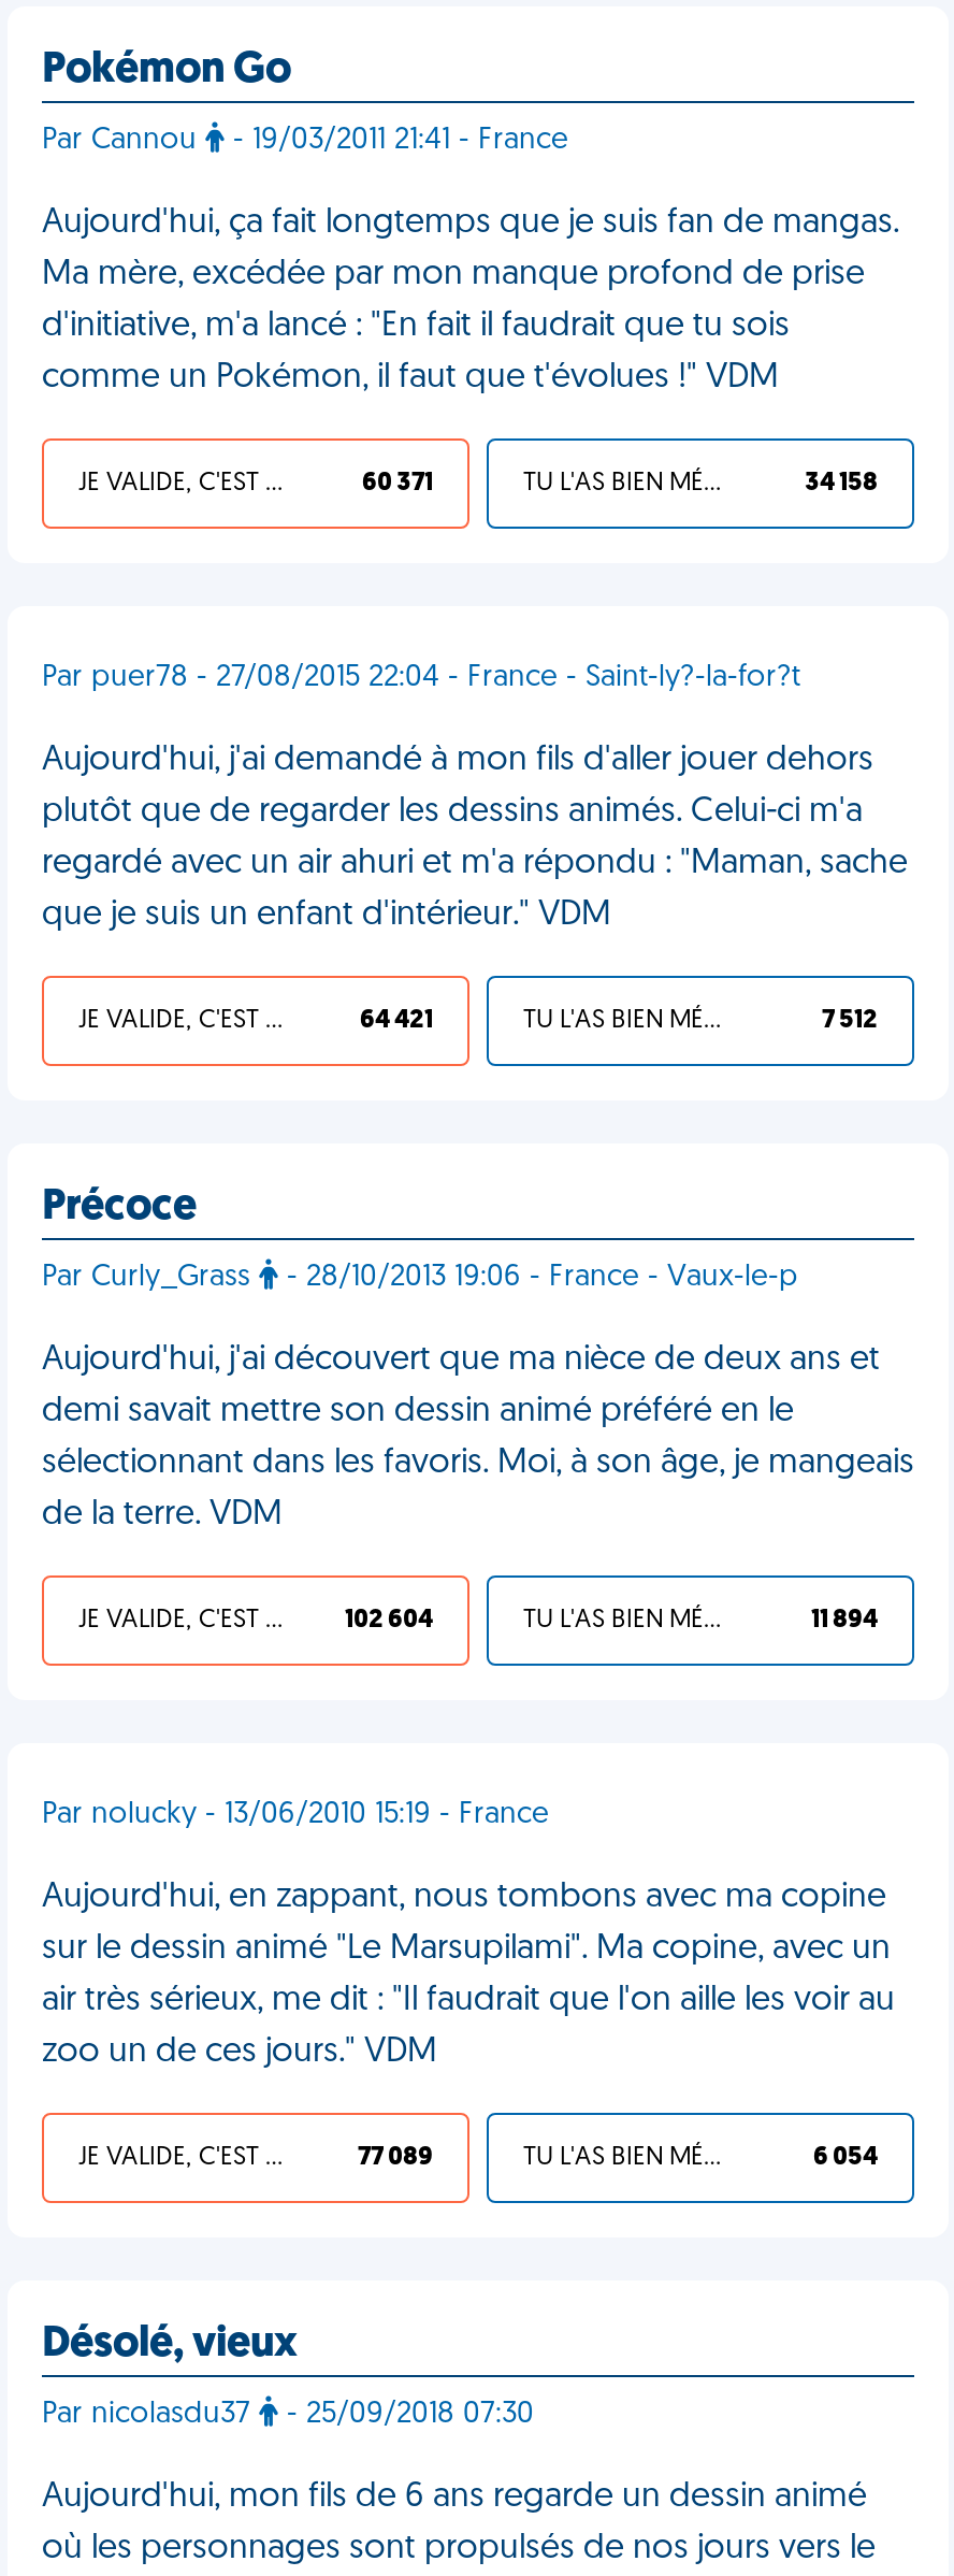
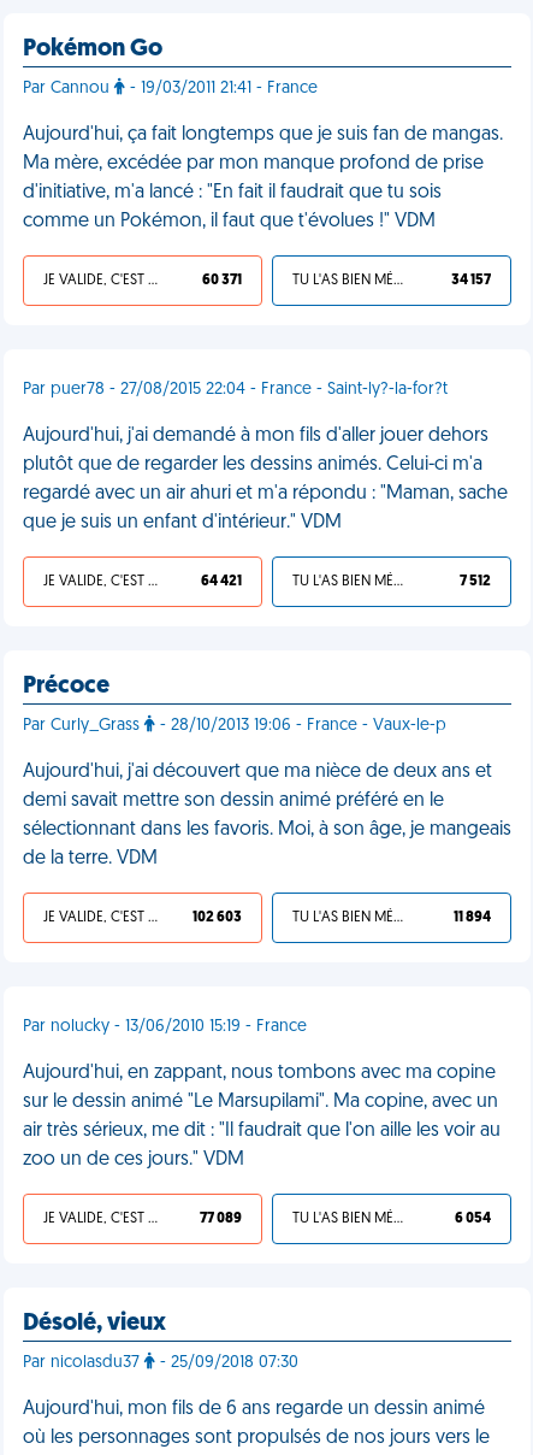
[805,471,878,497] 34 158 -> [451,273,491,288] 34 157
[345,1608,433,1634] 102 604 -> [193,911,242,925] 102 603

